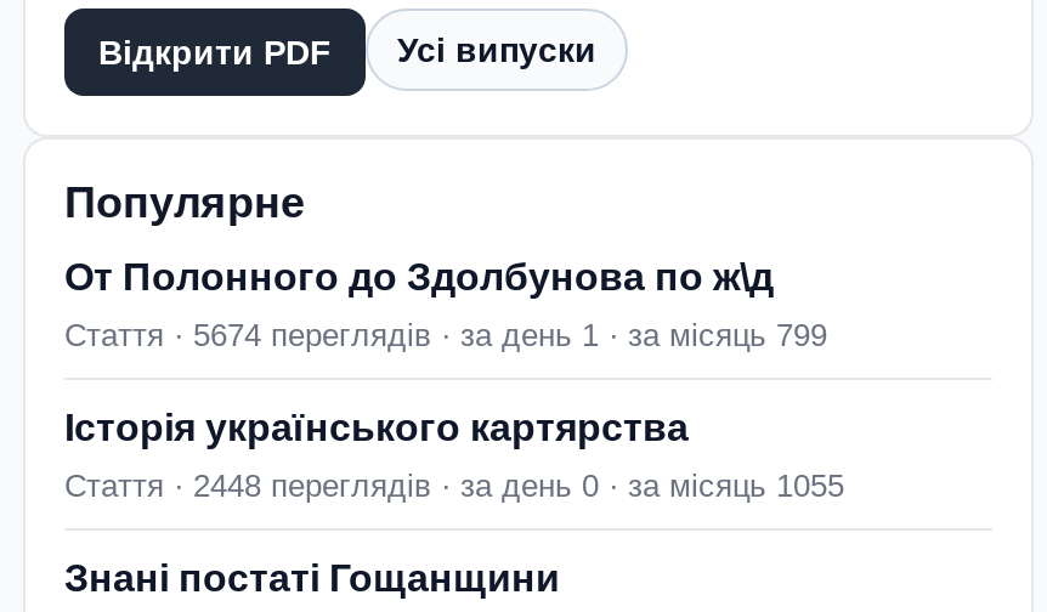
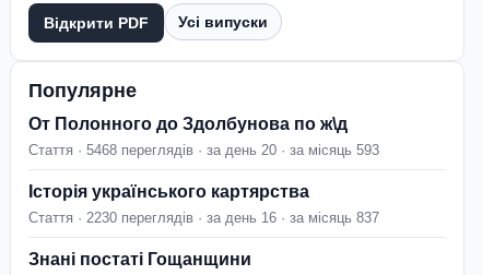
[64,318,827,354] Стаття · 5674 переглядів · за день 1 · за місяць 799 -> [28,142,379,158] Стаття · 5468 переглядів · за день 20 · за місяць 593
[64,468,844,505] Стаття · 2448 переглядів · за день 0 · за місяць 1055 -> [28,209,379,226] Стаття · 2230 переглядів · за день 16 · за місяць 837

